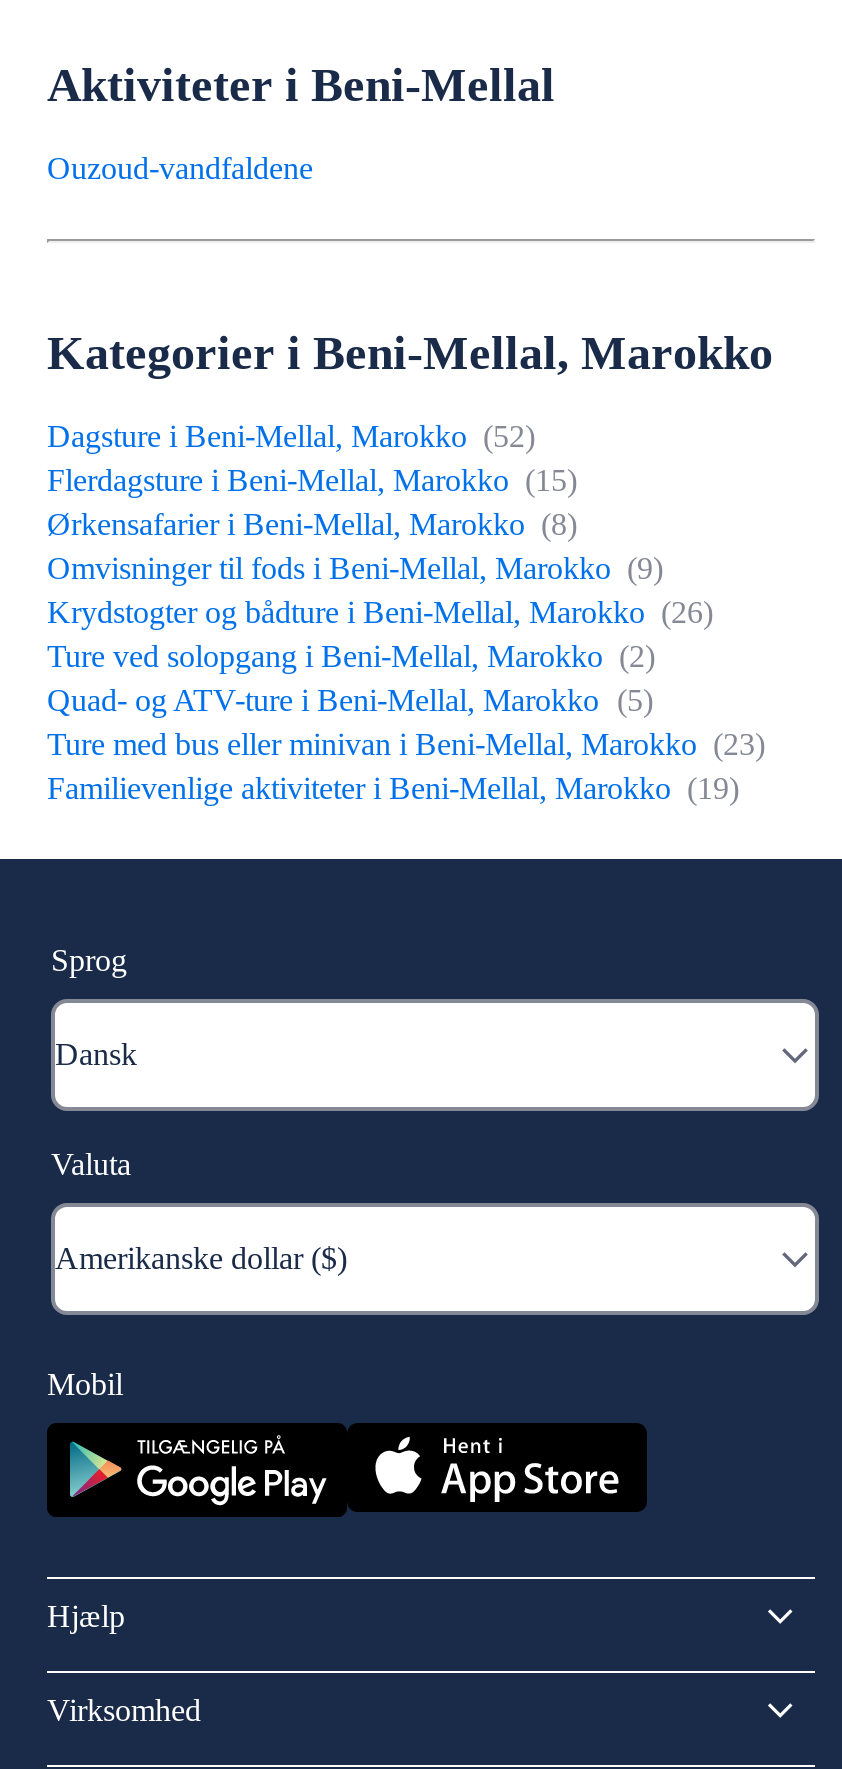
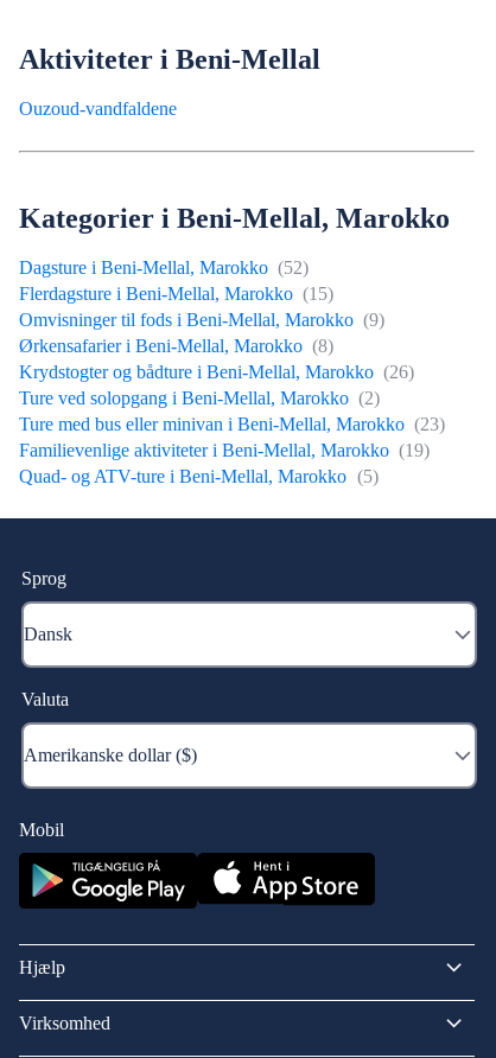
moved [47,507,577,541] -> [19,336,333,356]: Ørkensafarier i Beni-Mellal, Marokko (8)
moved [47,551,663,585] -> [19,310,384,330]: Omvisninger til fods i Beni-Mellal, Marokko (9)
moved [47,683,653,717] -> [19,466,379,486]: Quad- og ATV-ture i Beni-Mellal, Marokko (5)
moved [47,727,765,805] -> [19,414,445,460]: Ture med bus eller minivan i Beni-Mellal, Marokko (23) | Familievenlige aktiviteter i Beni-Mellal, Marokko (19)

